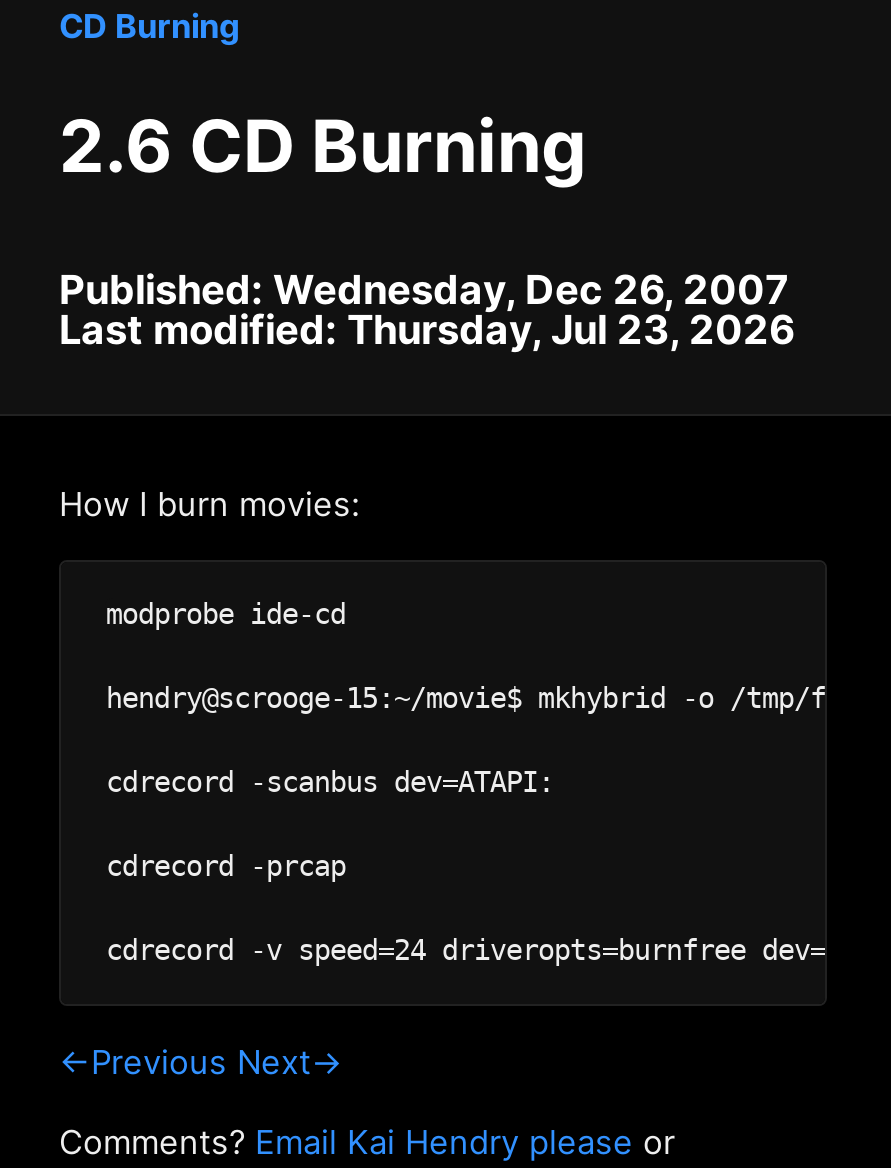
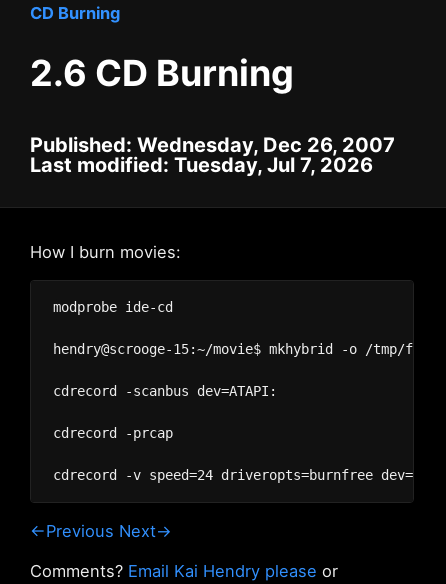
[59,306,795,354] Last modified: Thursday, Jul 23, 2026 -> [30,153,373,177] Last modified: Tuesday, Jul 7, 2026

